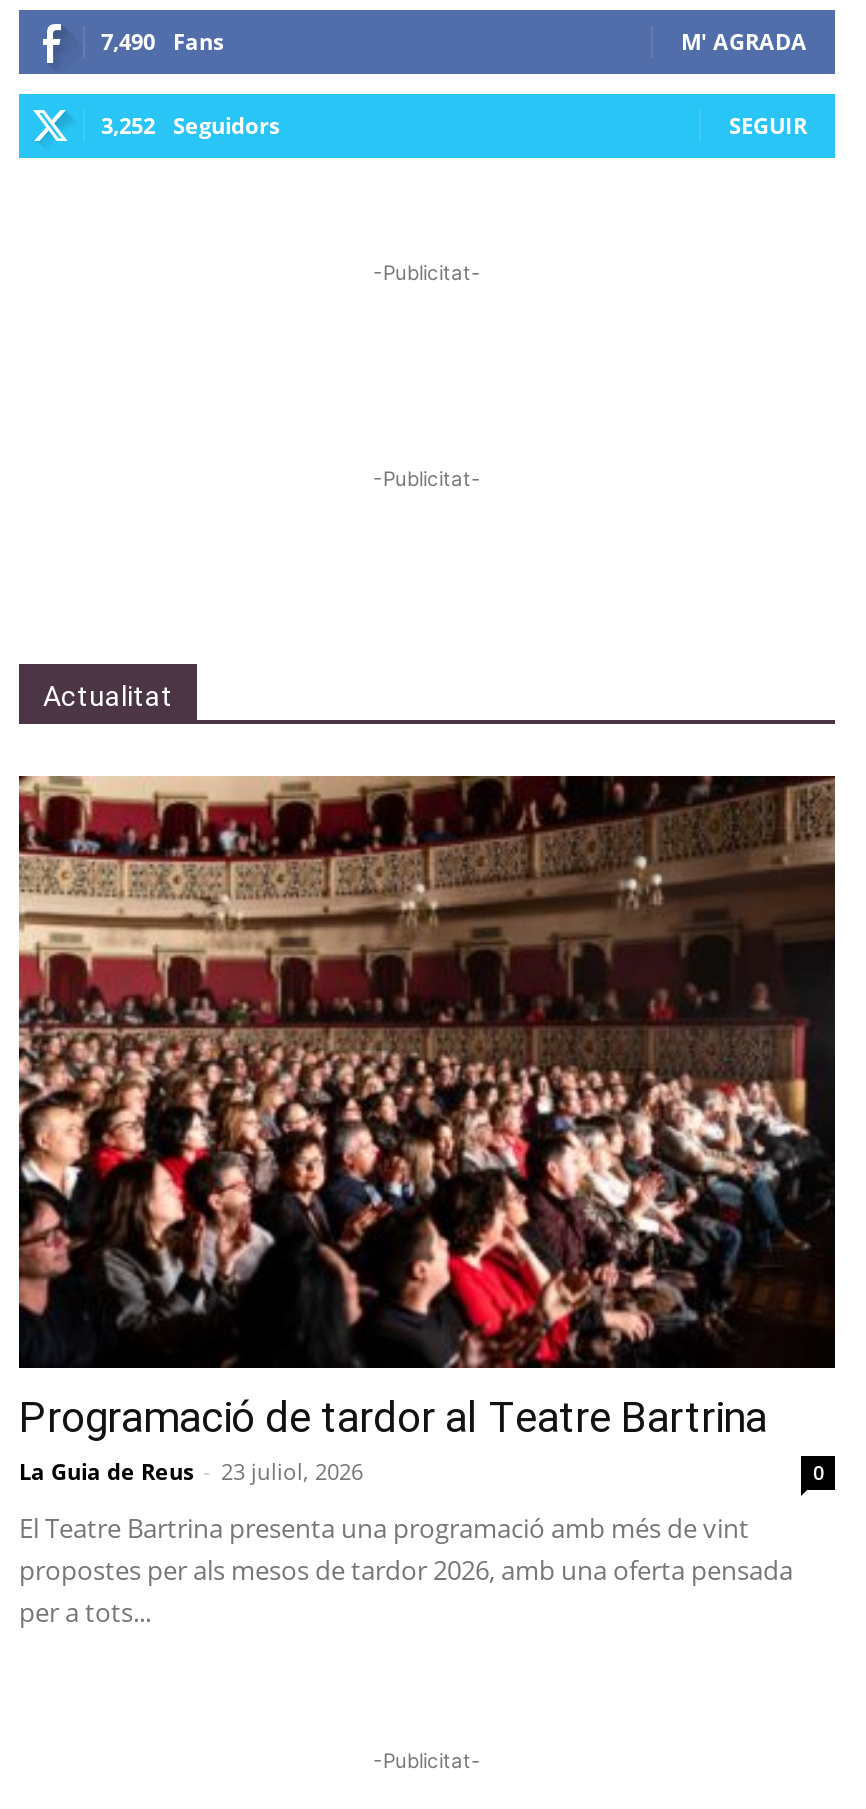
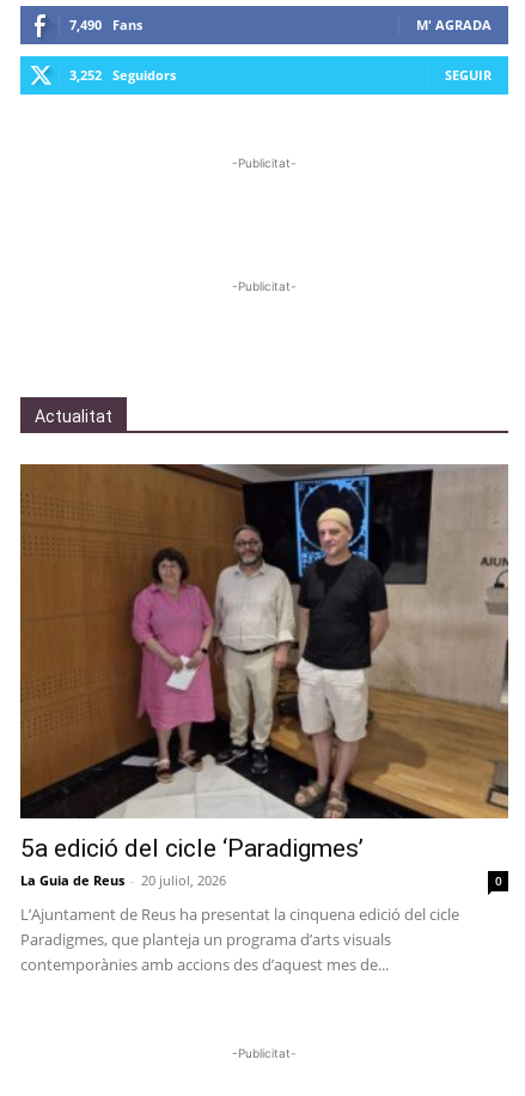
[17,776,837,1485] [image] | Programació de tardor al Teatre Bartrina | La Guia de Reus - 23 juliol, 2026 -> [19,463,509,888] [image] | 5a edició del cicle ‘Paradigmes’ | La Guia de Reus - 20 juliol, 2026
[19,1509,793,1629] El Teatre Bartrina presenta una programació amb més de vint | propostes per als mesos de tardor 2026, amb una oferta pensada | per a tots... -> [20,903,459,975] L’Ajuntament de Reus ha presentat la cinquena edició del cicle | Paradigmes, que planteja un programa d’arts visuals | contemporànies amb accions des d’aquest mes de...

